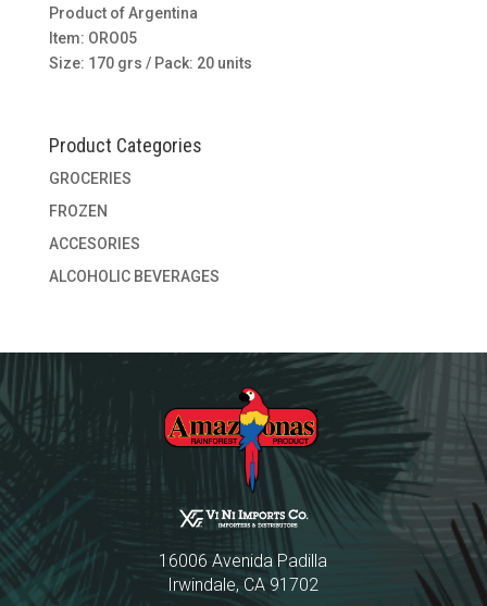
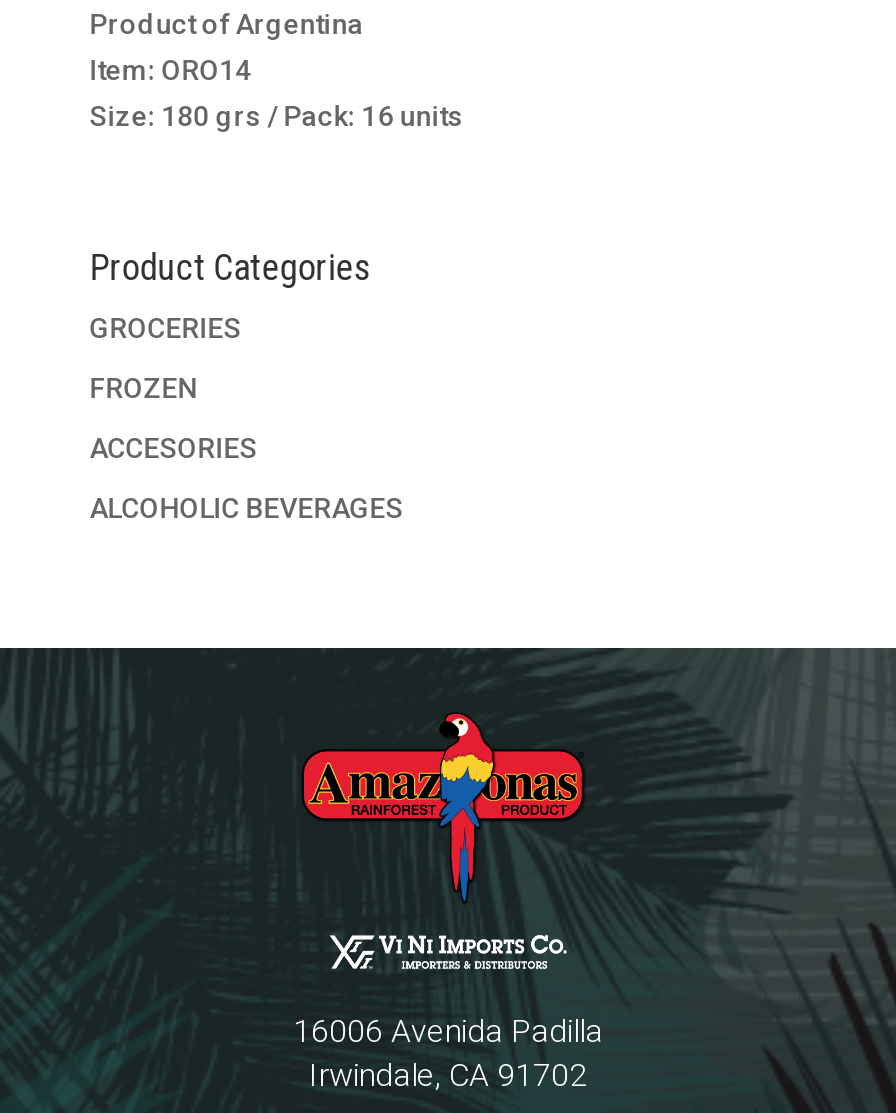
[49,29,137,47] Item: ORO05 -> [90,54,252,86] Item: ORO14
[49,54,252,72] Size: 170 grs / Pack: 20 units -> [90,100,464,132] Size: 180 grs / Pack: 16 units

